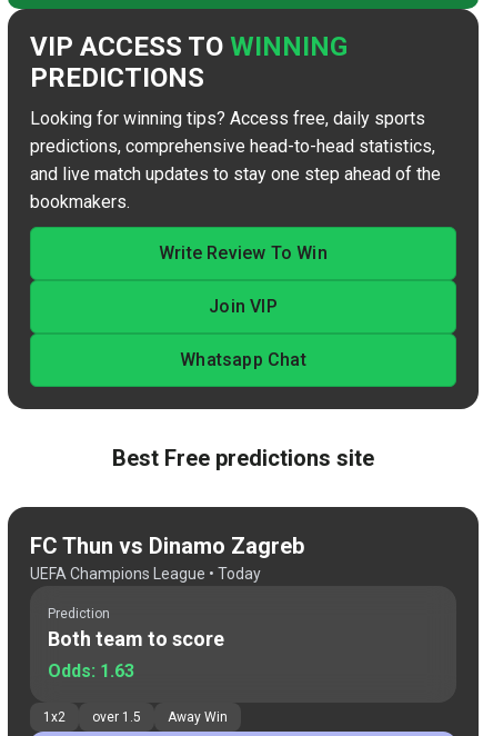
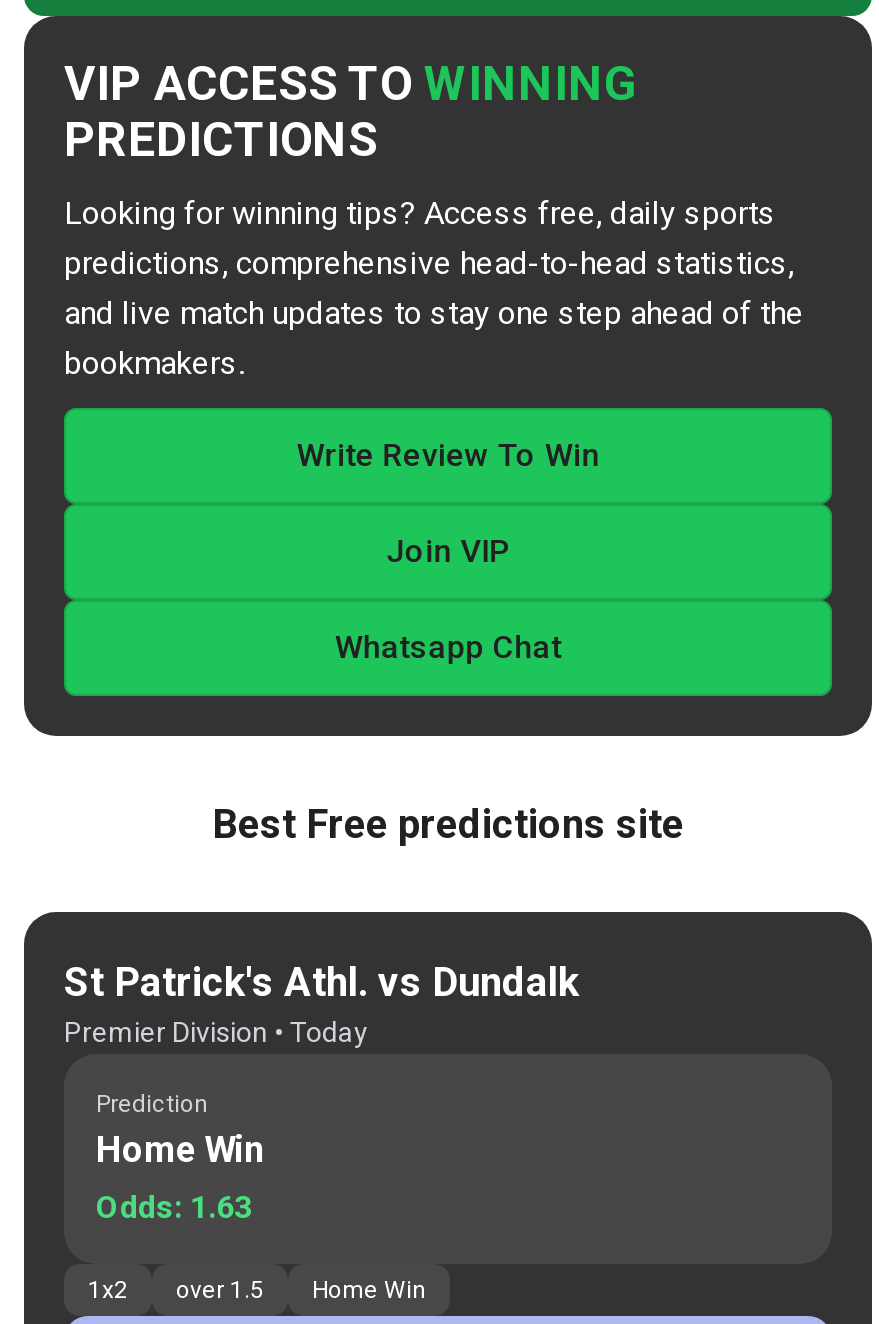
[30,533,304,583] FC Thun vs Dinamo Zagreb | UEFA Champions League • Today -> [64,958,580,1048] St Patrick's Athl. vs Dundalk | Premier Division • Today
[48,627,224,650] Both team to score -> [96,1128,264,1170] Home Win
[168,709,228,725] Away Win -> [312,1276,426,1304] Home Win

